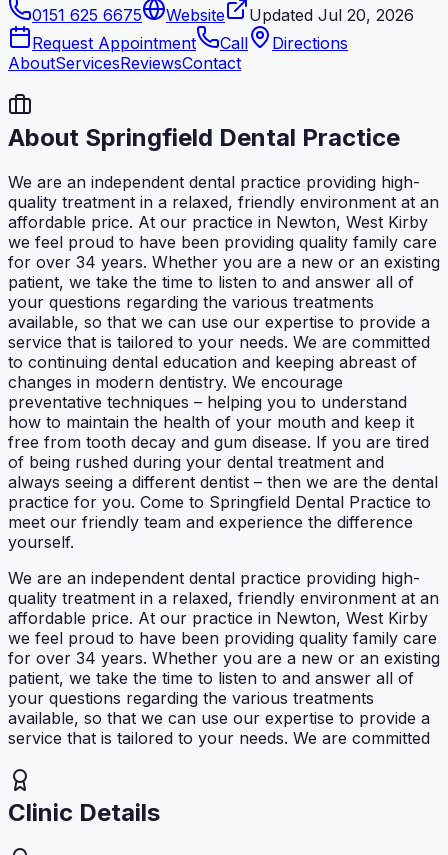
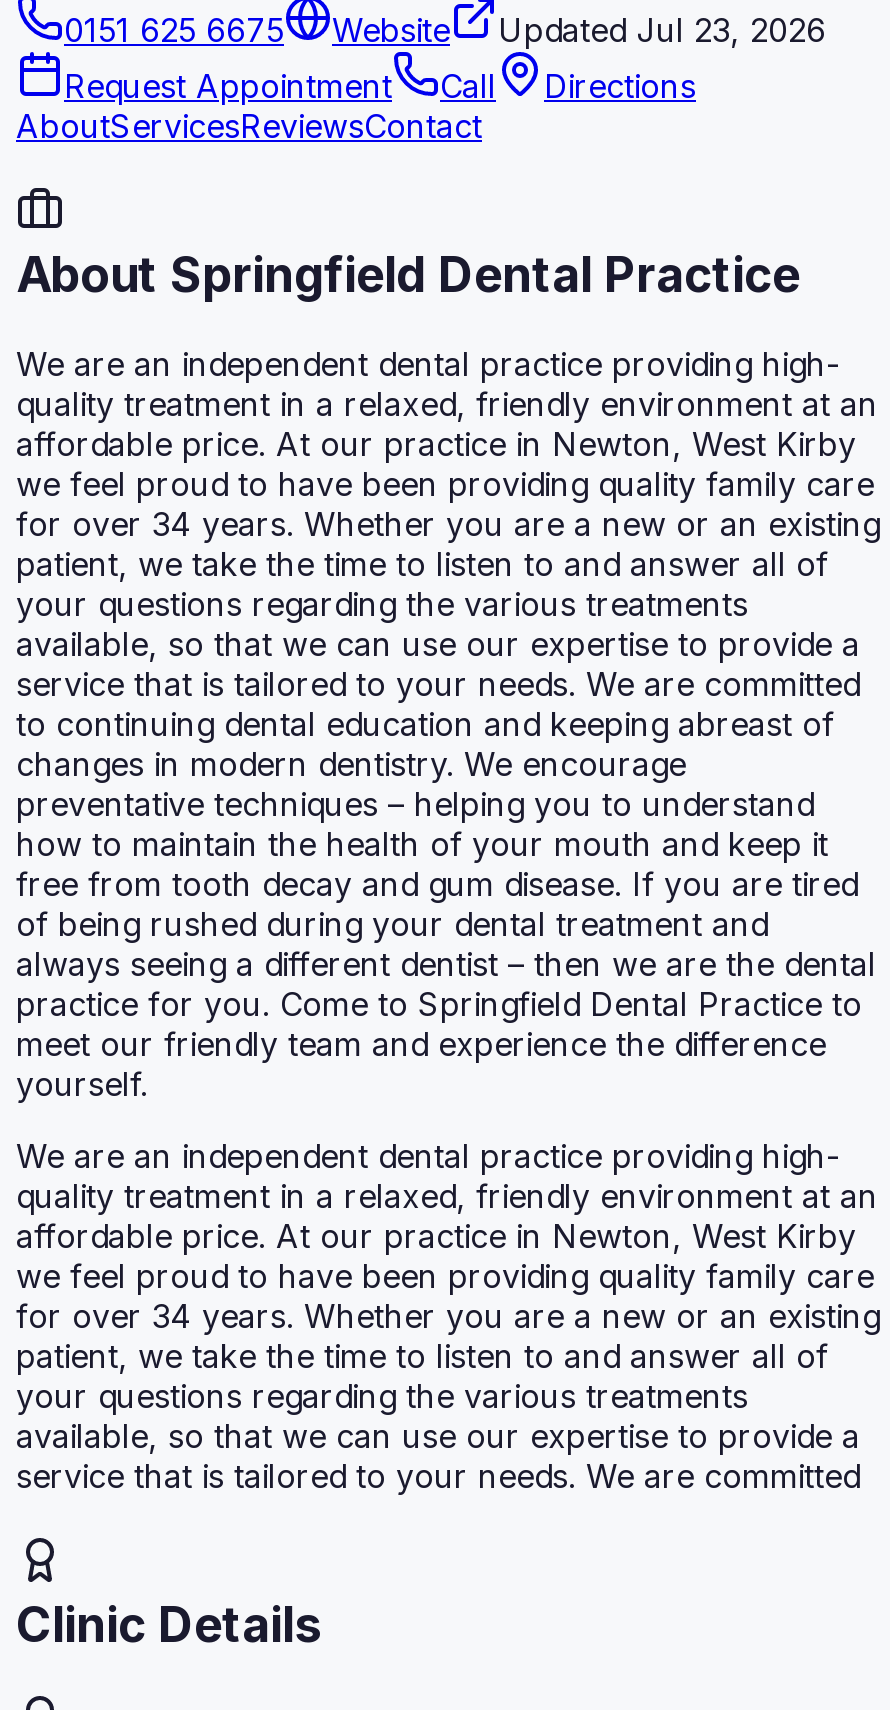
[32,5,414,25] 0151 625 6675 Website Updated Jul 20, 2026 -> [64,10,826,50] 0151 625 6675 Website Updated Jul 23, 2026

